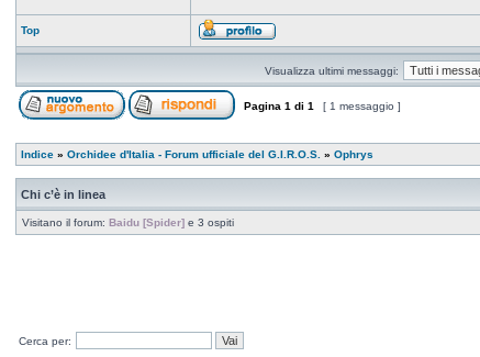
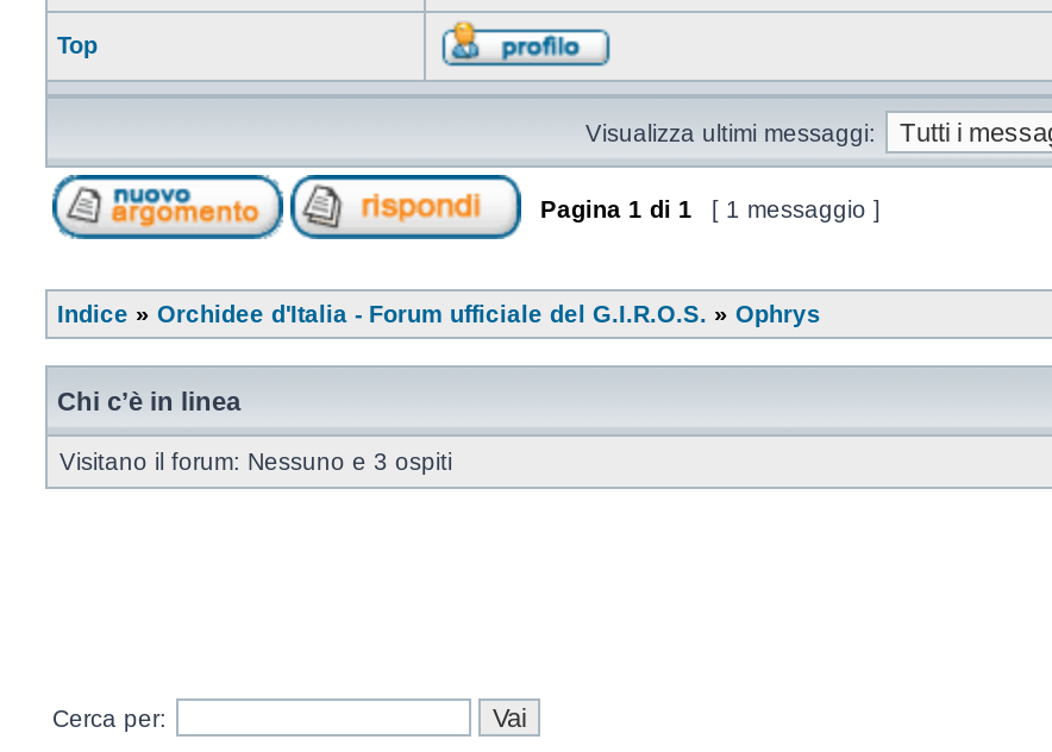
[22,216,234,228] Visitano il forum: Baidu [Spider] e 3 ospiti -> [60,449,452,475] Visitano il forum: Nessuno e 3 ospiti

